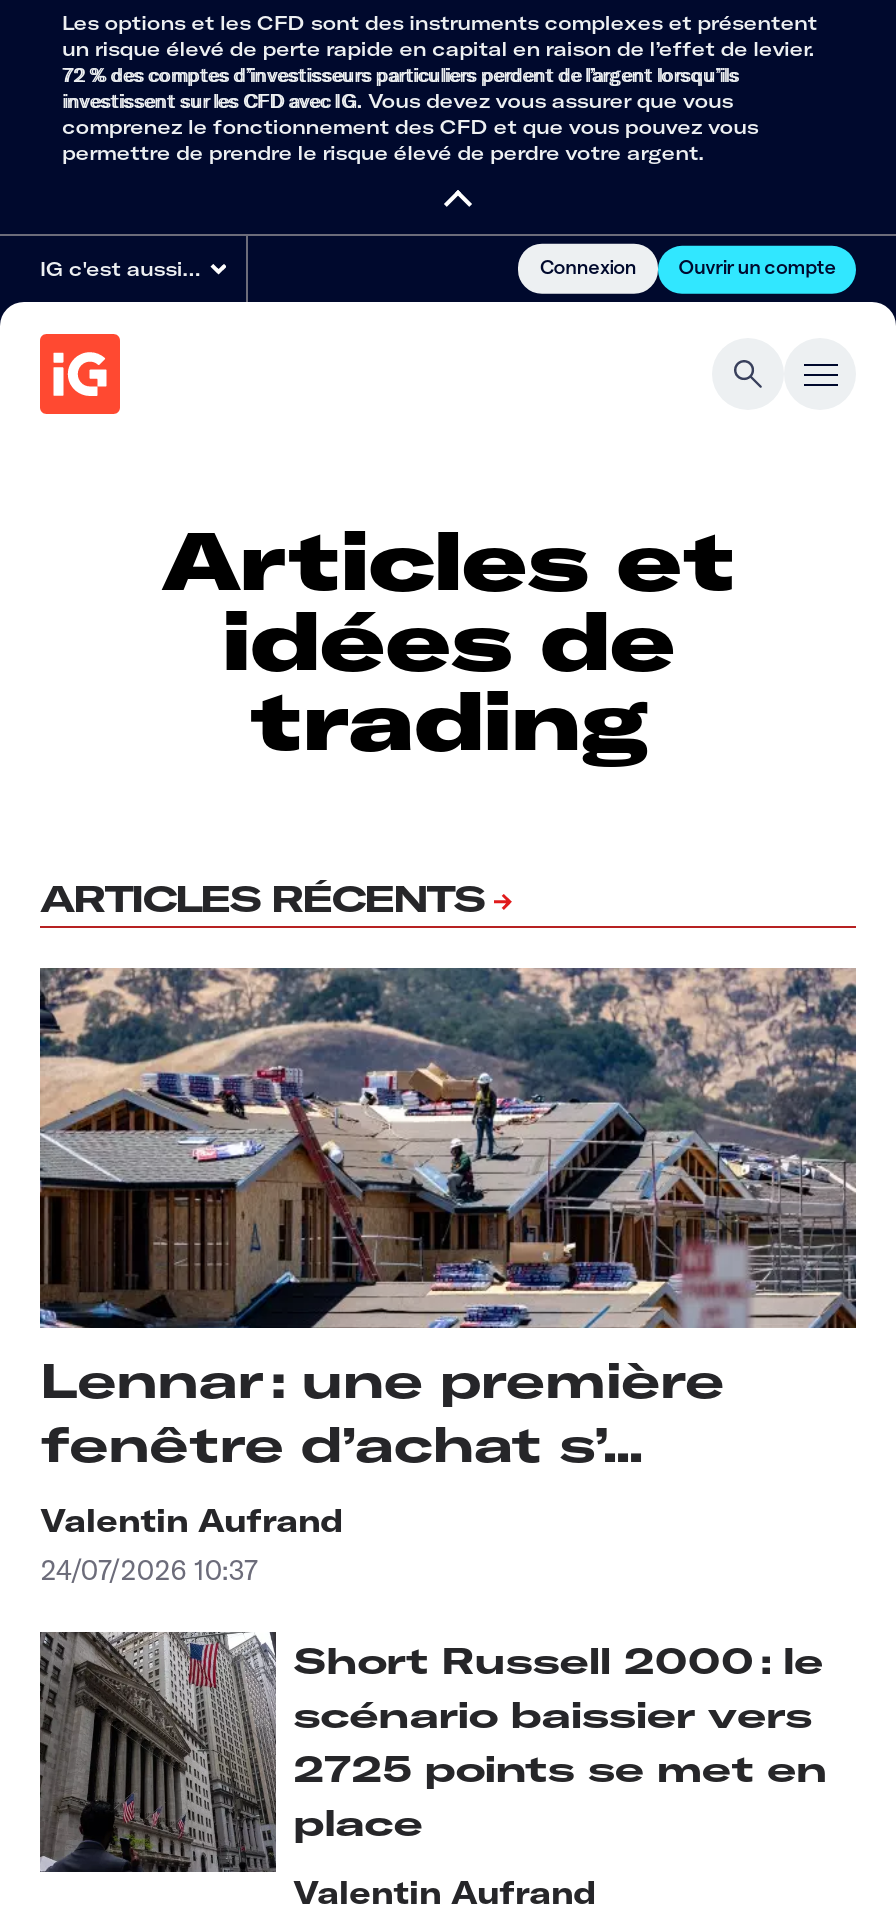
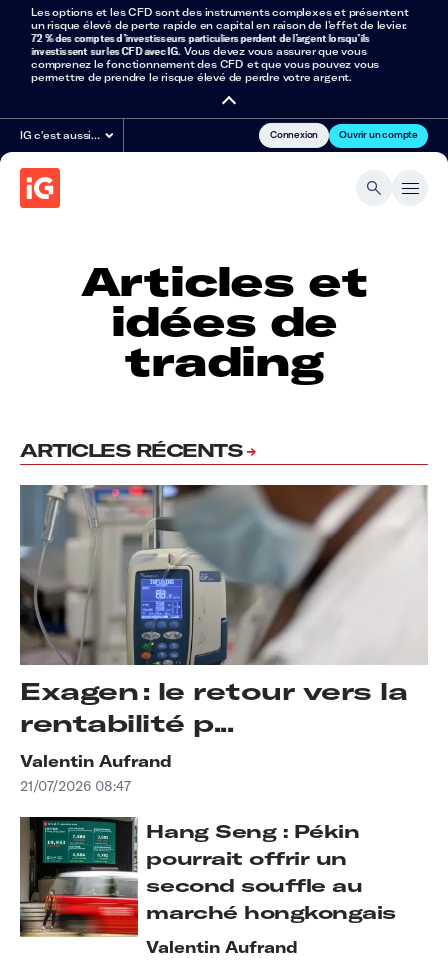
[38,966,858,1475] [image] | Lennar : une première | fenêtre d’achat s’... -> [19,484,428,738] [image] | Exagen : le retour vers la | rentabilité p...
[40,1553,258,1589] 24/07/2026 10:37 -> [20,777,131,795] 21/07/2026 08:47
[38,1632,827,1874] [image] | Short Russell 2000 : le | scénario baissier vers | 2725 points se met en | place -> [20,816,396,938] [image] | Hang Seng : Pékin | pourrait offrir un | second souffle au | marché hongkongais

